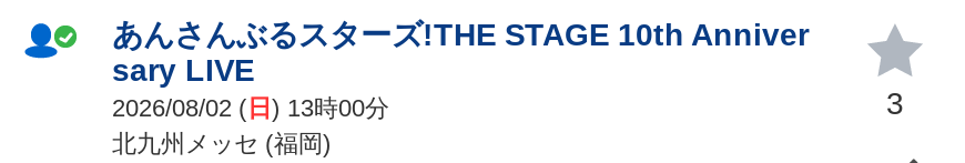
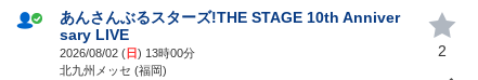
[886,85,904,121] 3 -> [438,42,447,59] 2

